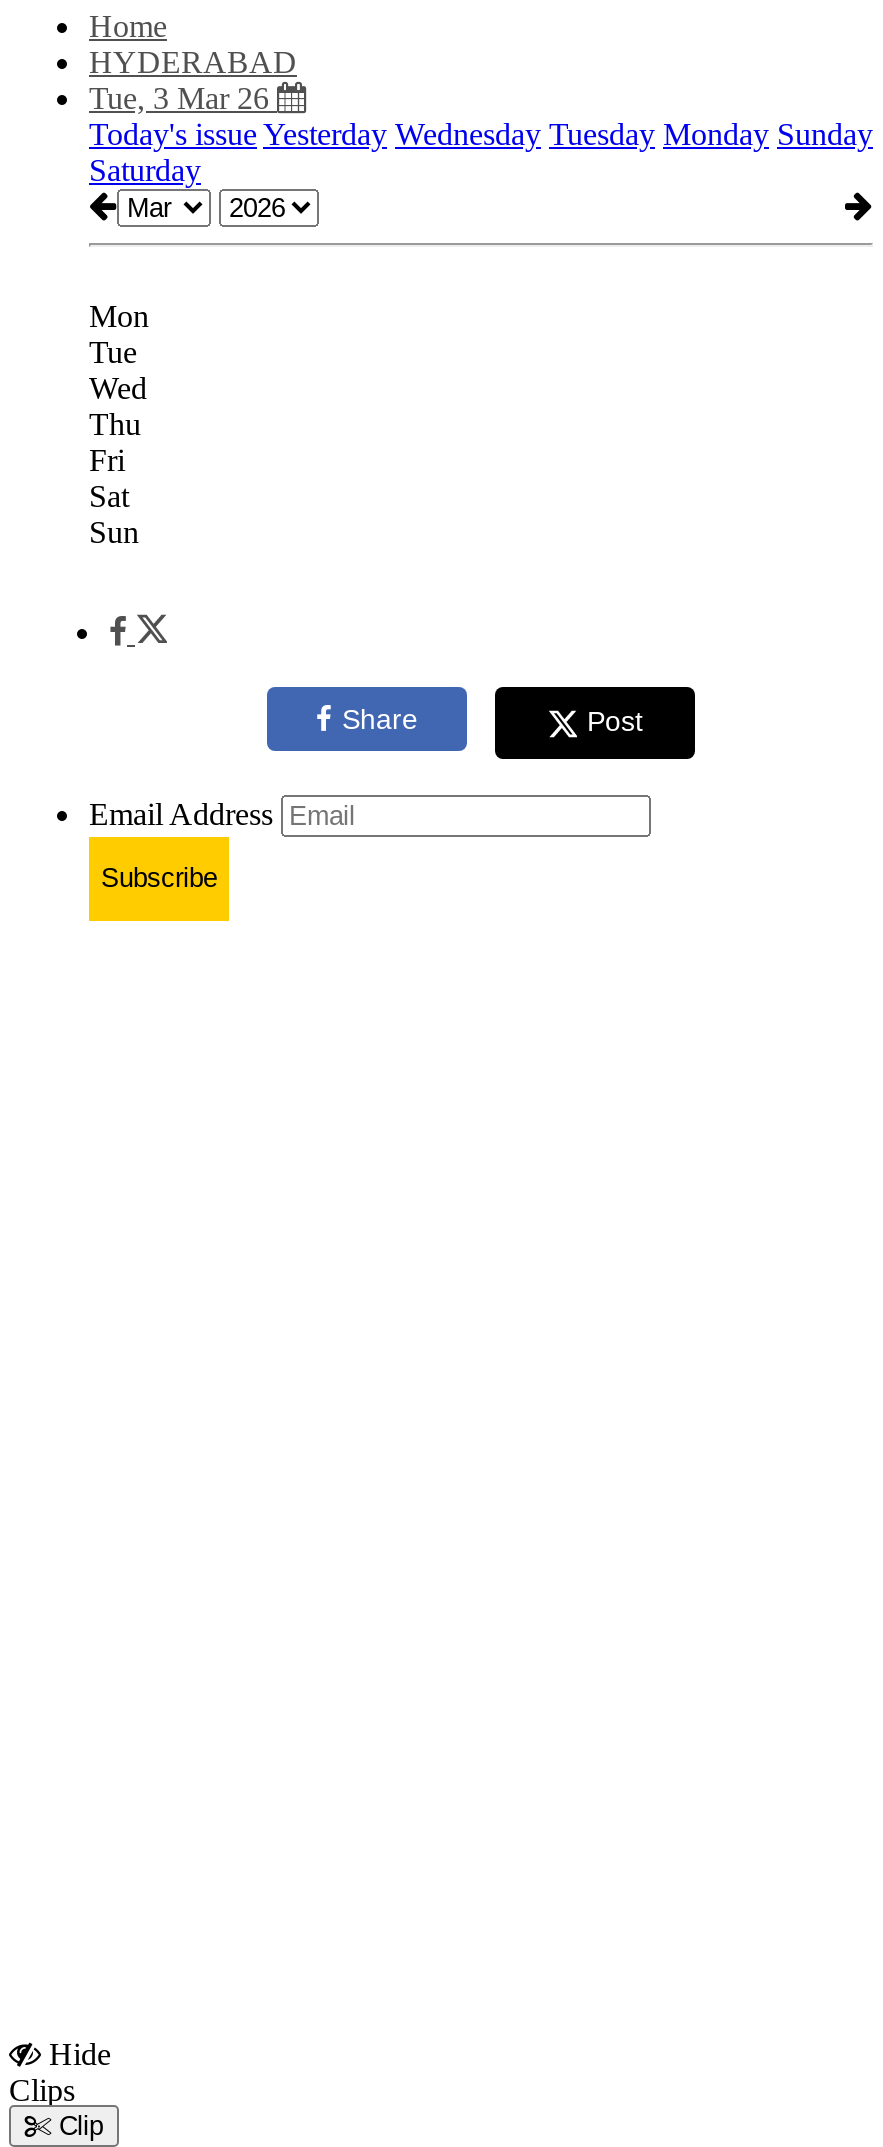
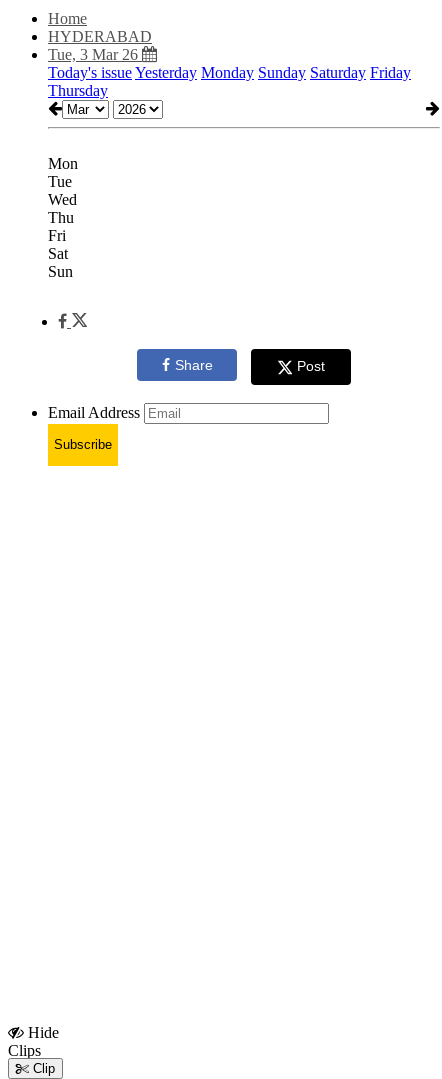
[89,117,873,187] Today's issue Yesterday Wednesday Tuesday Monday Sunday | Saturday -> [48,64,411,99] Today's issue Yesterday Monday Sunday Saturday Friday | Thursday

